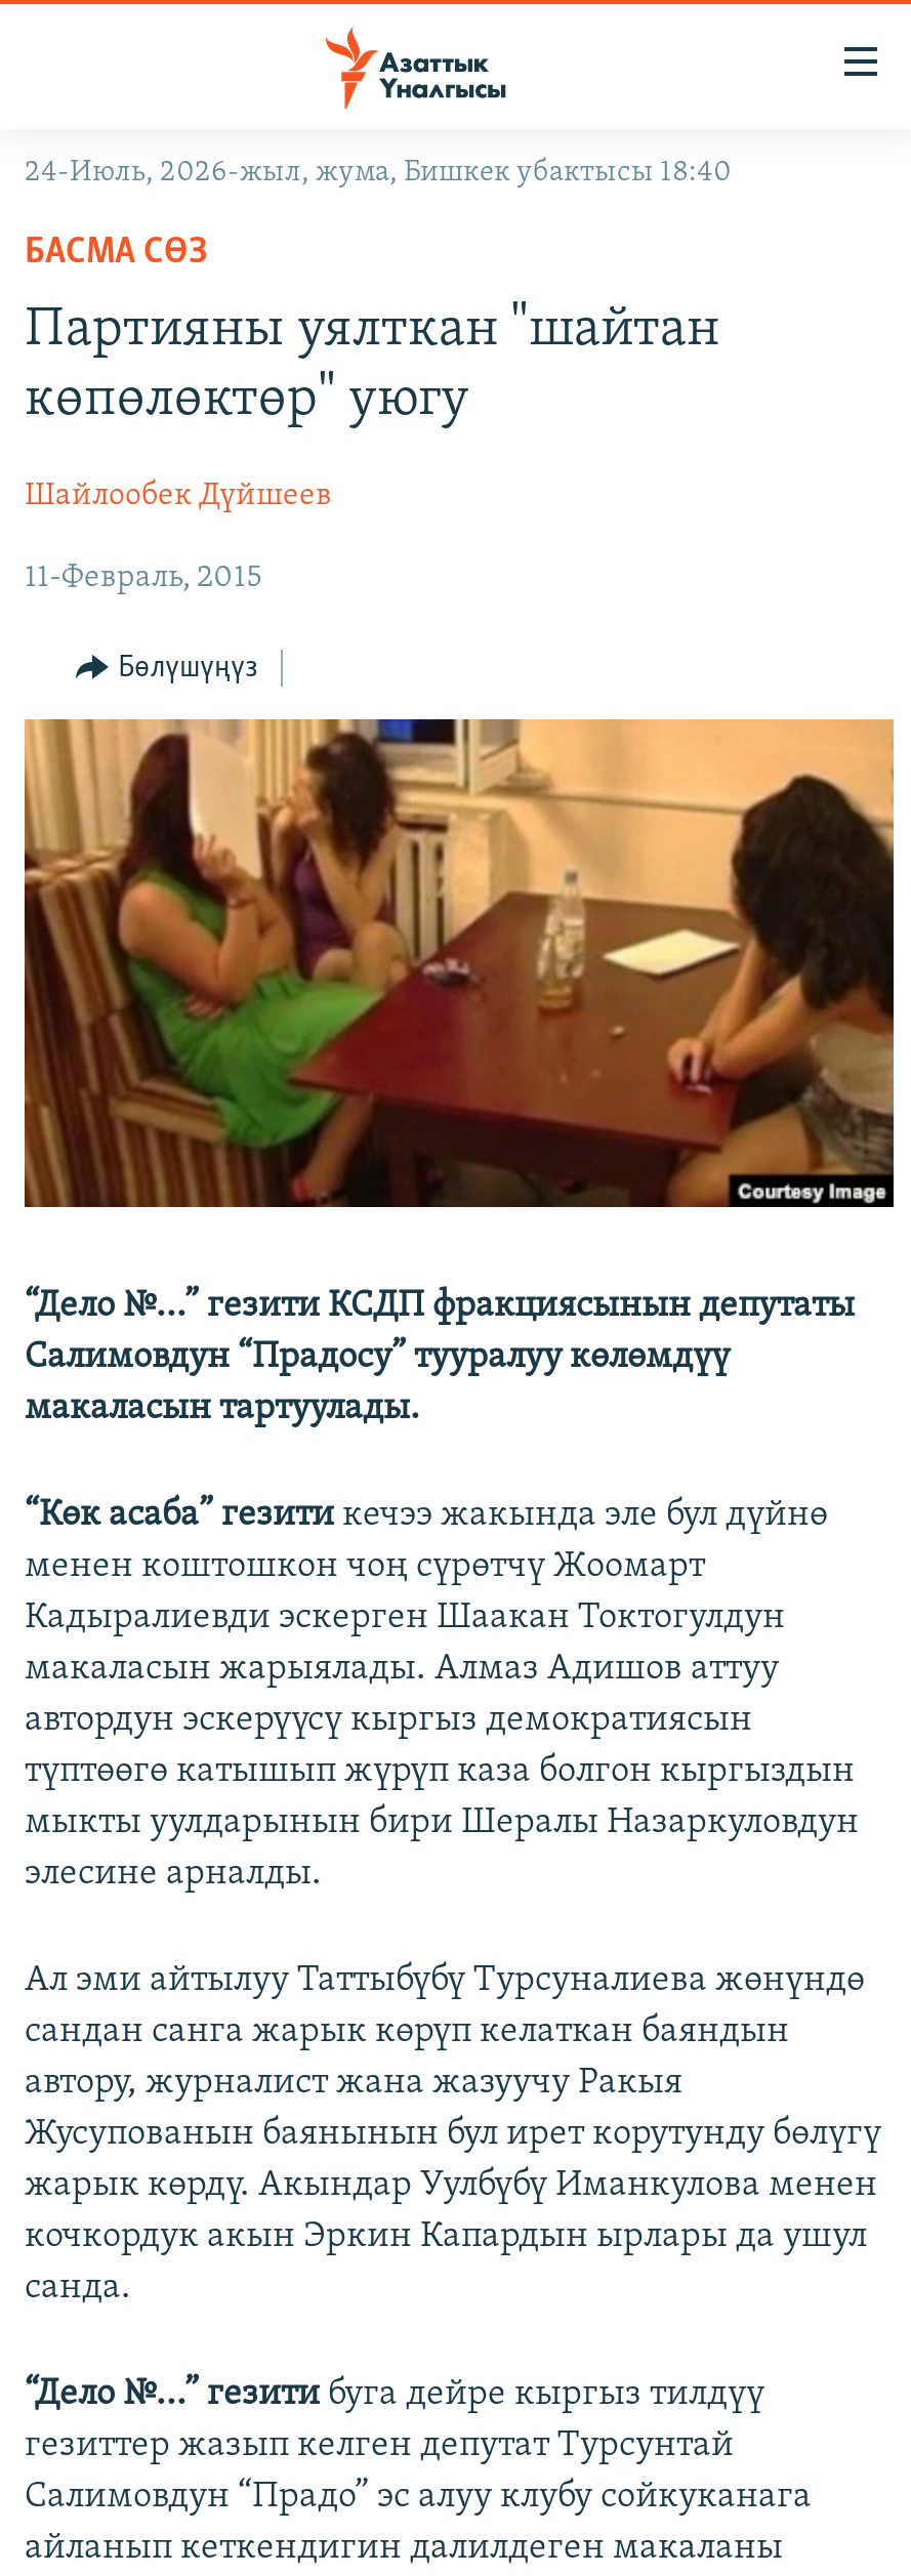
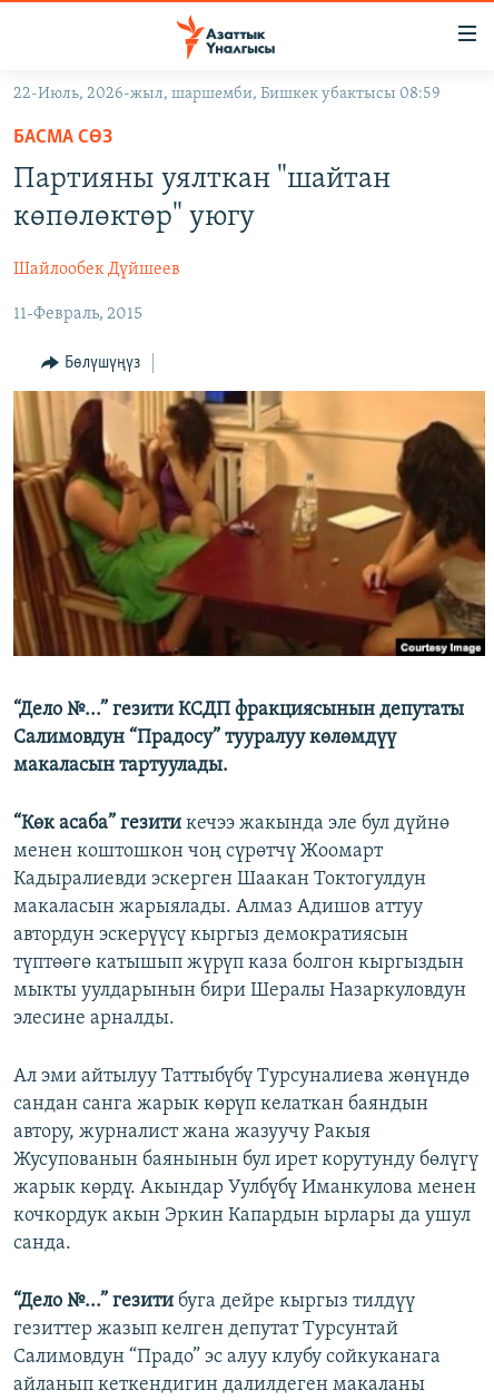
[25,158,732,189] 24-Июль, 2026-жыл, жума, Бишкек убактысы 18:40 -> [13,86,441,102] 22-Июль, 2026-жыл, шаршемби, Бишкек убактысы 08:59

